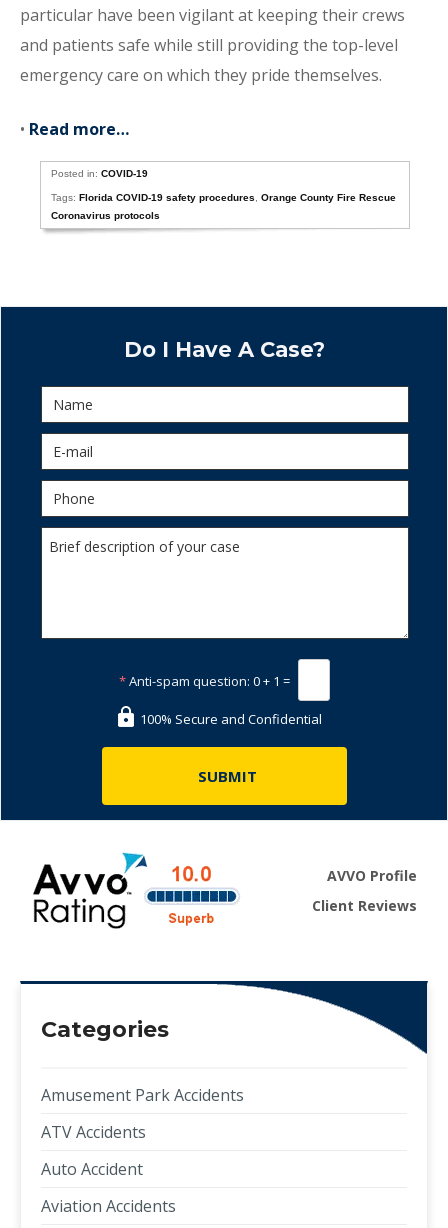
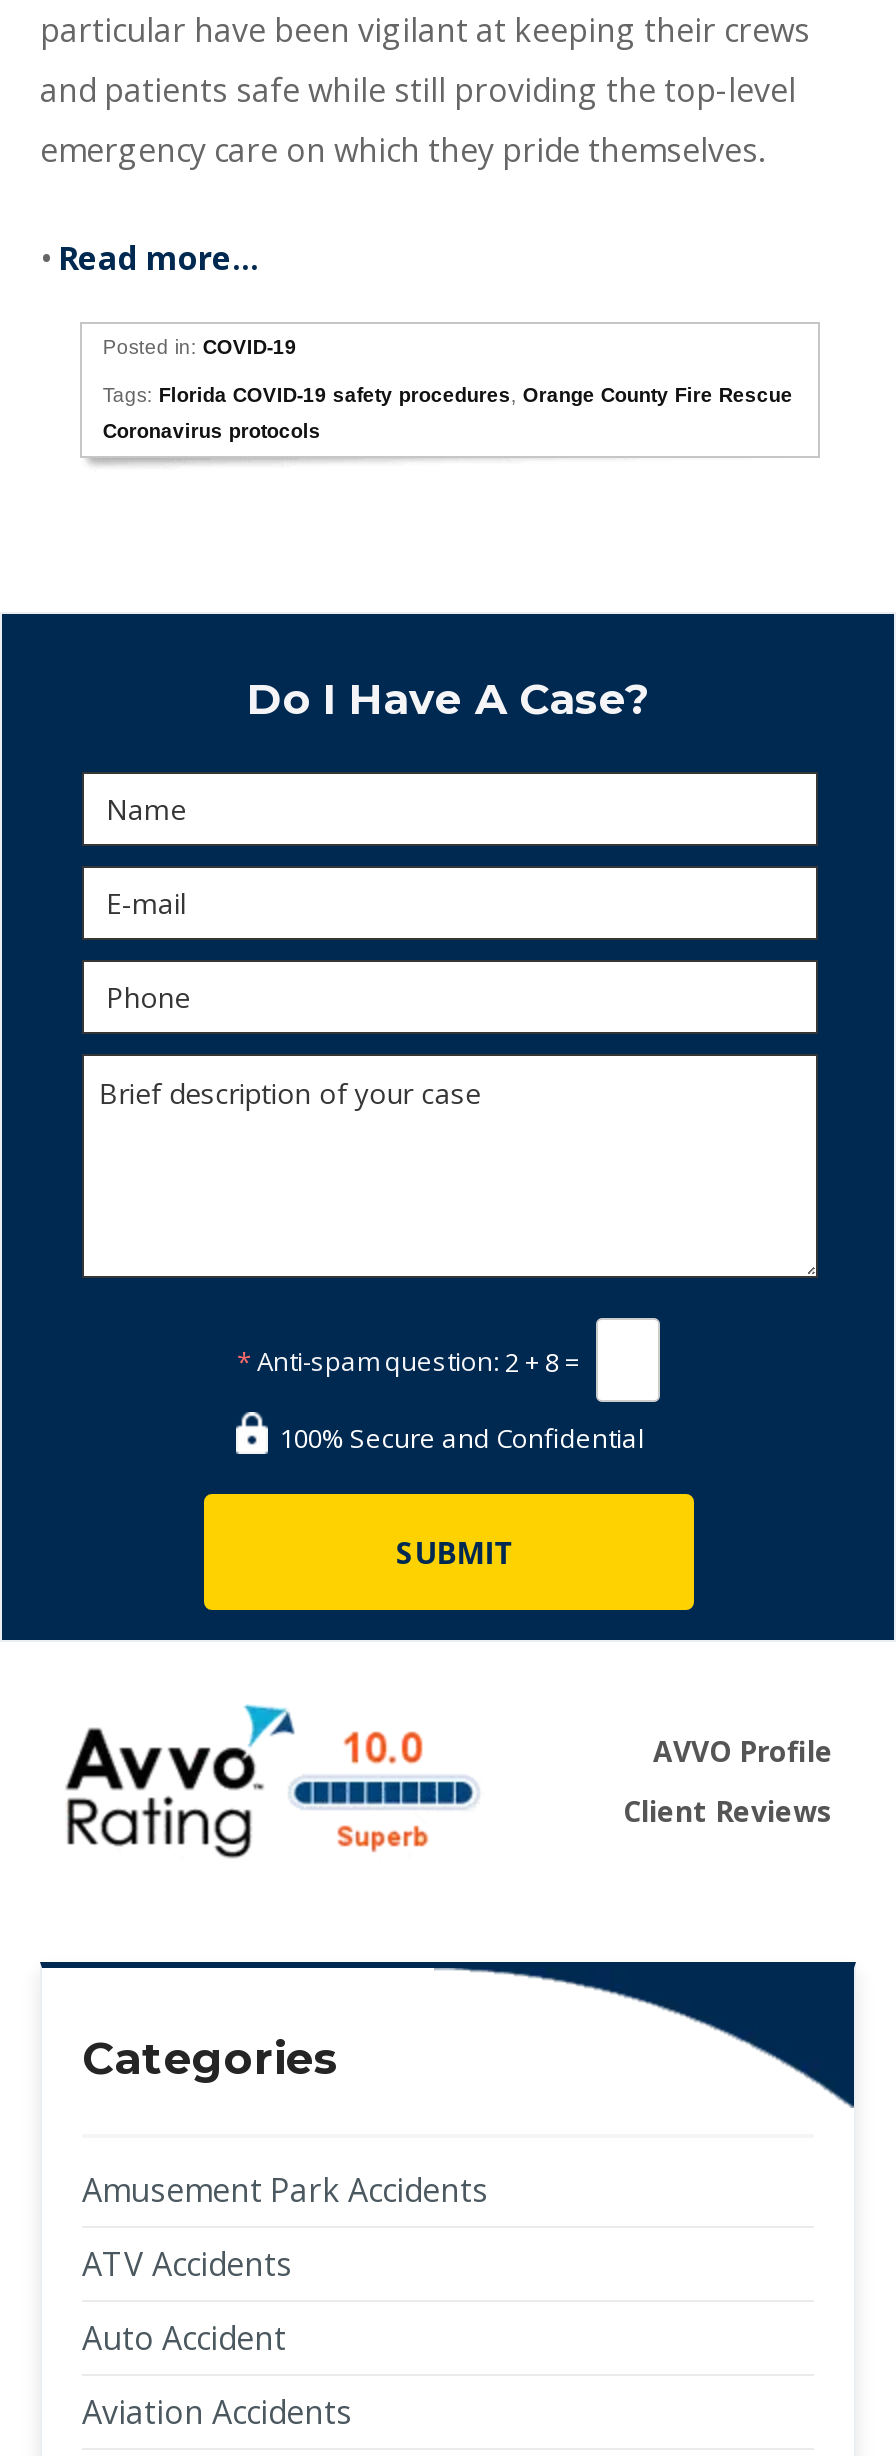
[118,671,292,689] * Anti-spam question: 0 + 1 = -> [237,1343,585,1379] * Anti-spam question: 2 + 8 =

